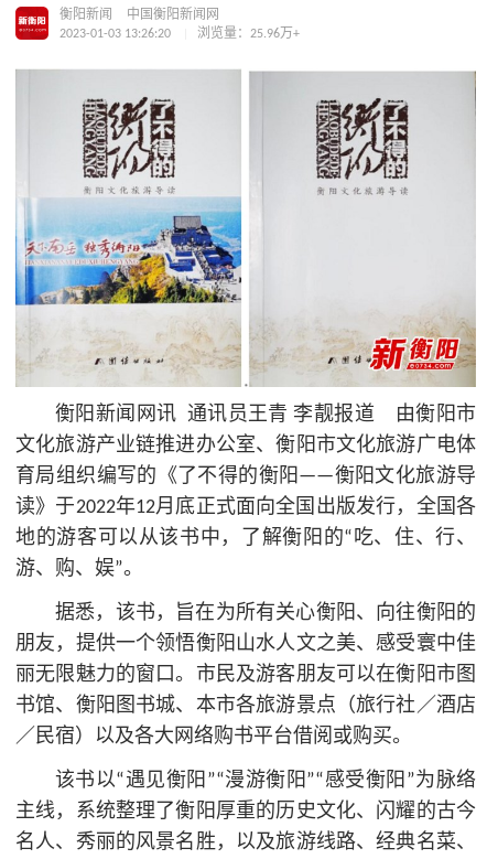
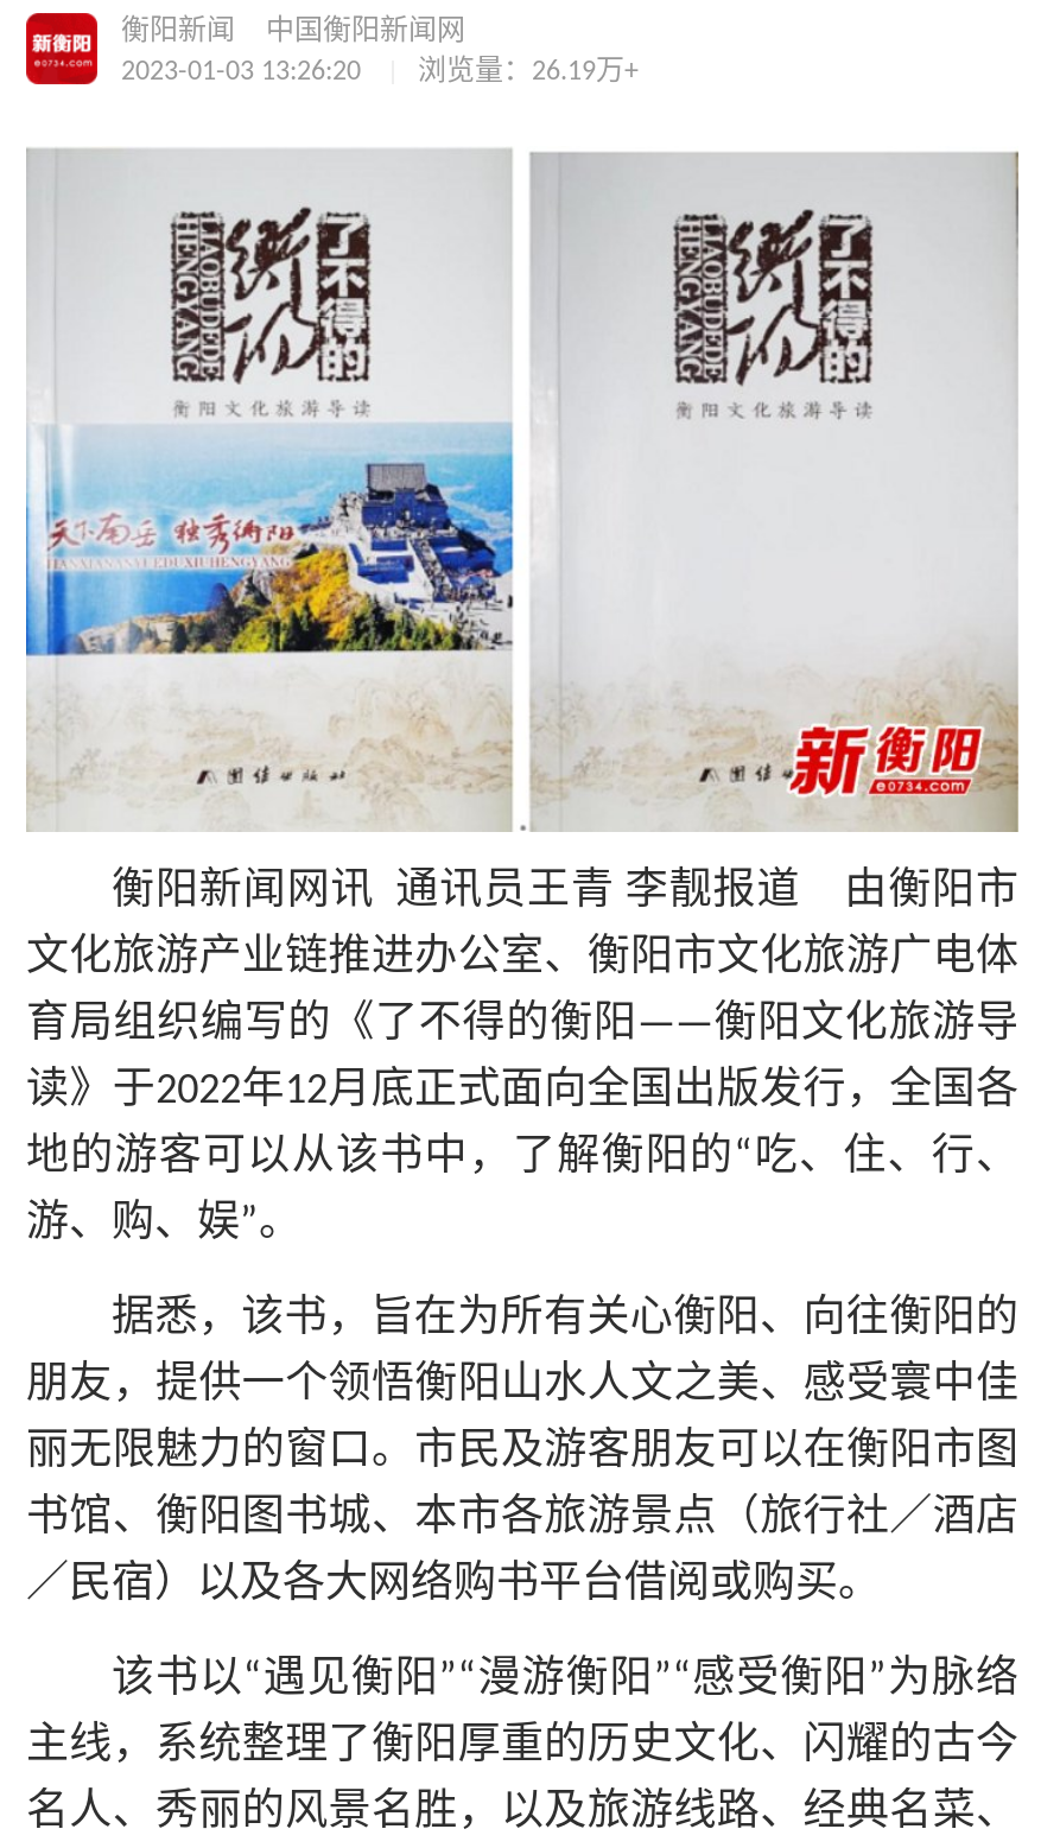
[59,28,300,41] 2023-01-03 13:26:20 浏览量：25.96万+ -> [121,58,639,87] 2023-01-03 13:26:20 浏览量：26.19万+

